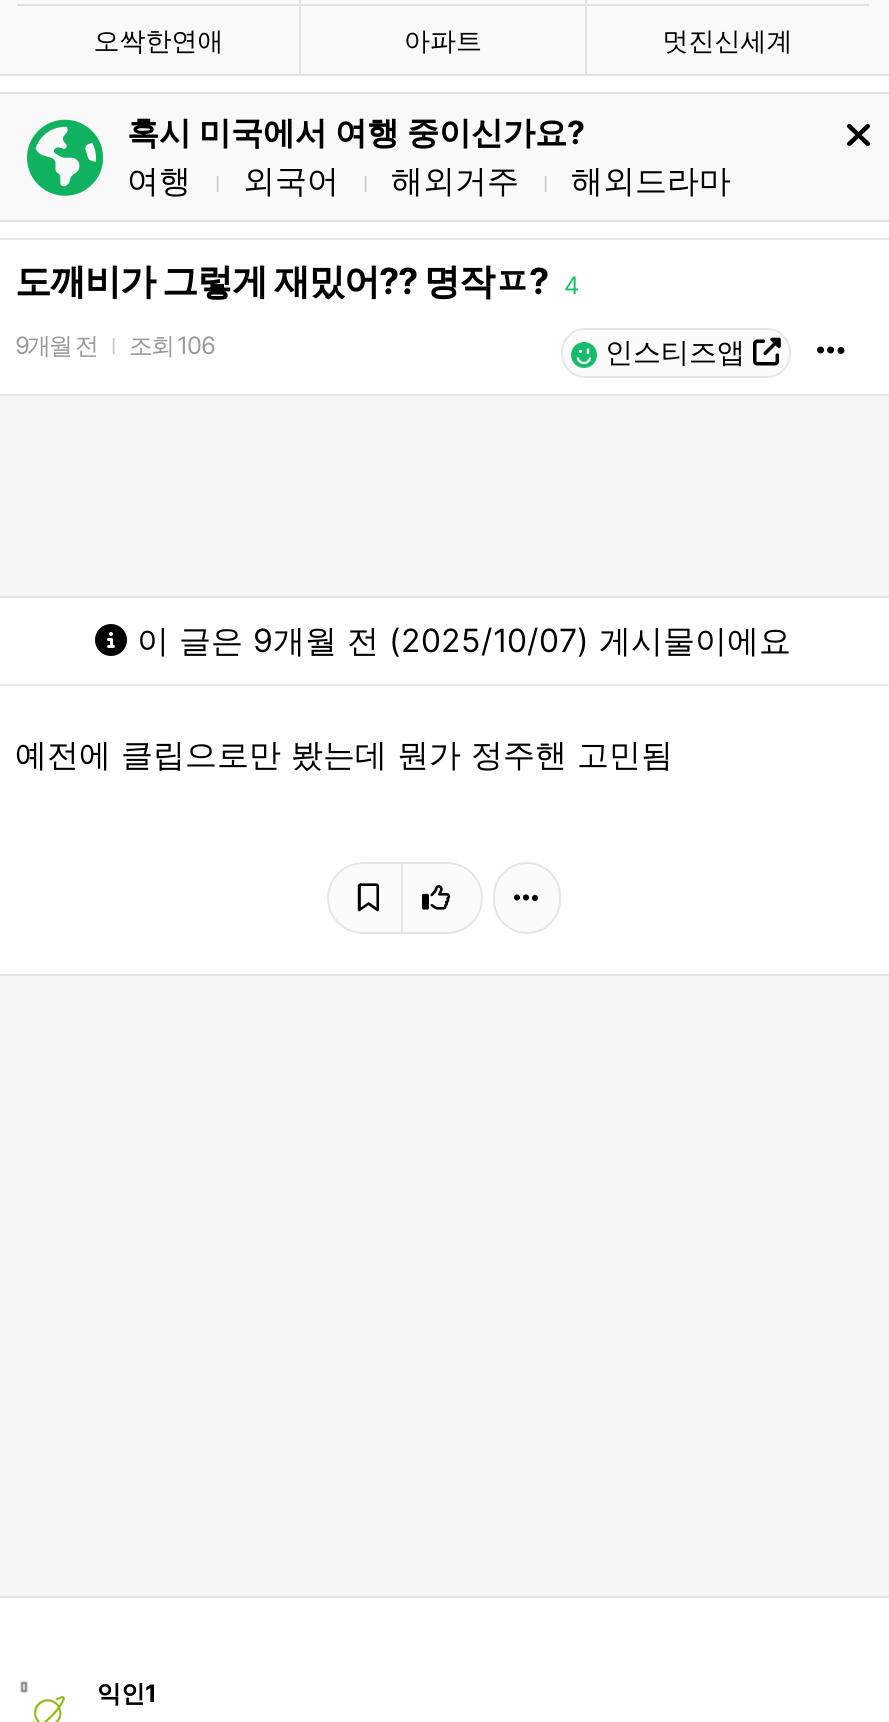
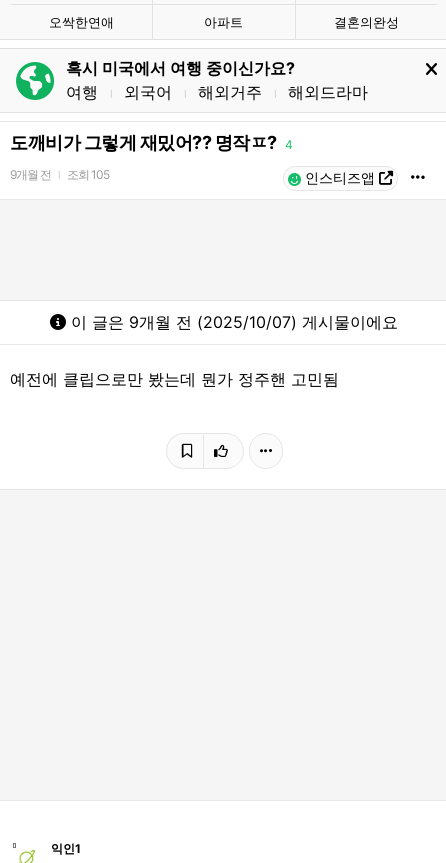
[662,24,792,56] 멋진신세계 -> [334,14,399,30] 결혼의완성
[15,330,213,360] 9개월 전 조회 106 -> [10,167,109,182] 9개월 전 조회 105

